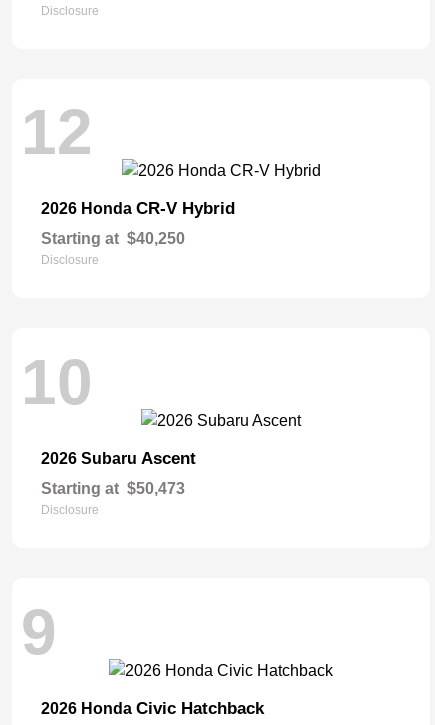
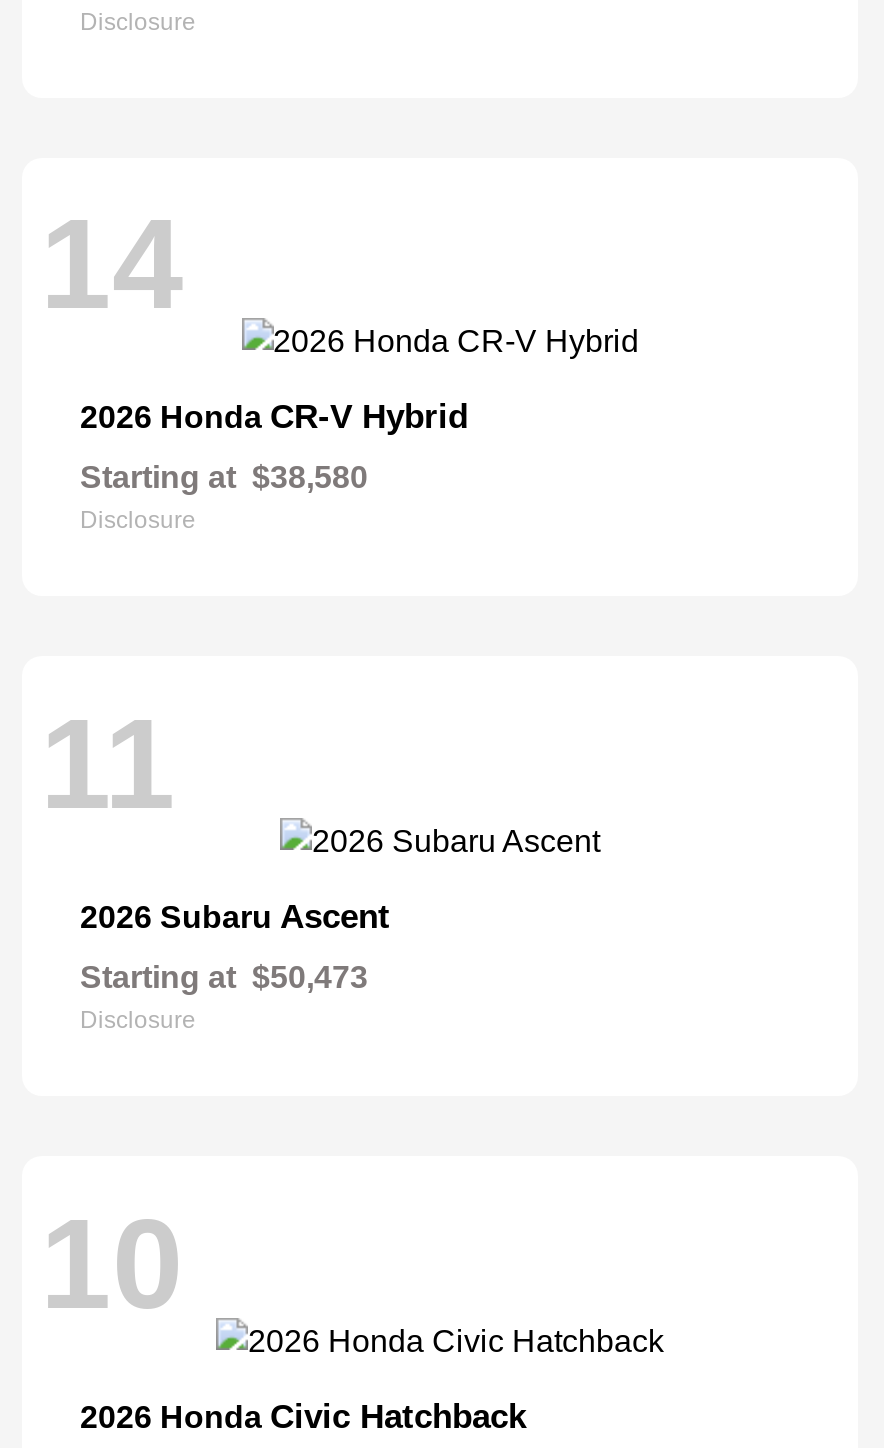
[21,96,93,168] 12 -> [40,192,184,336] 14
[41,230,185,247] Starting at $40,250 -> [80,461,368,495] Starting at $38,580
[21,346,93,418] 10 -> [40,692,176,836] 11
[21,596,57,668] 9 -> [40,1191,184,1335] 10

